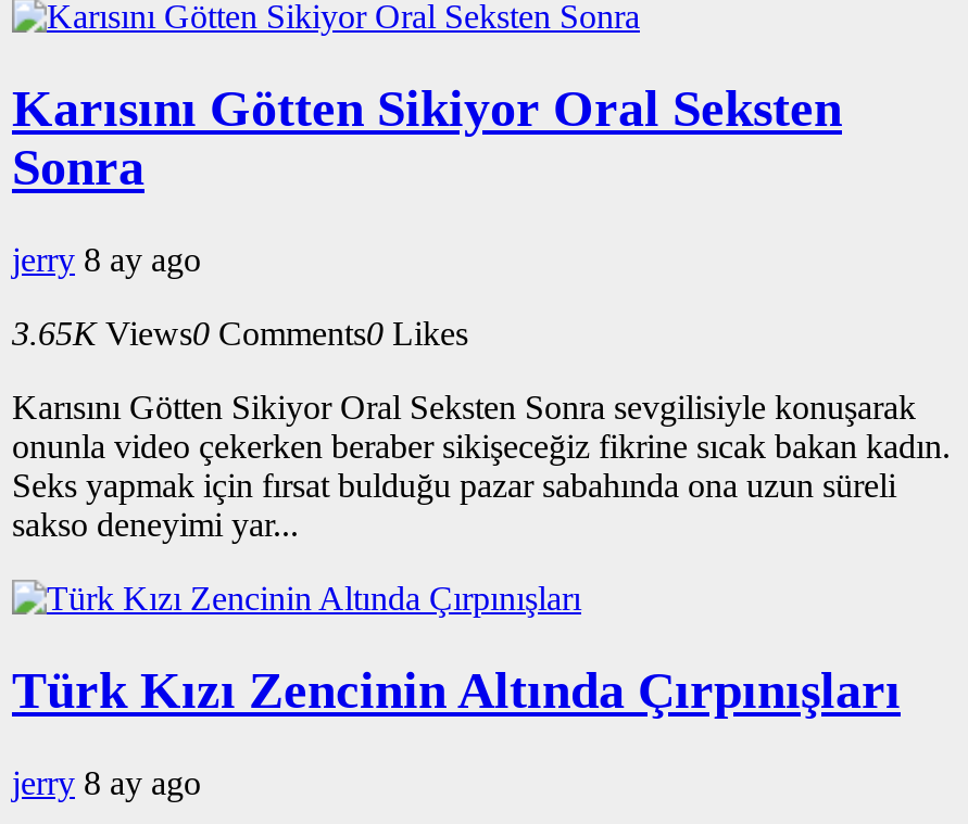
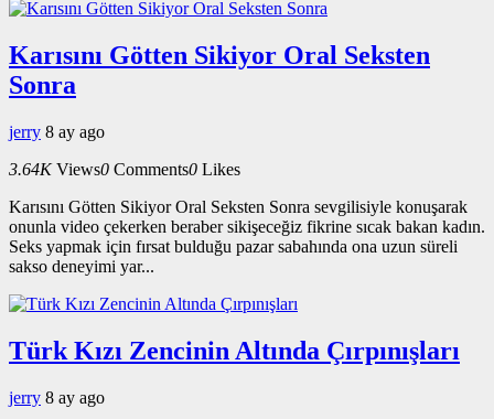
[12,315,468,352] 3.65K Views0 Comments0 Likes -> [9,160,240,179] 3.64K Views0 Comments0 Likes

